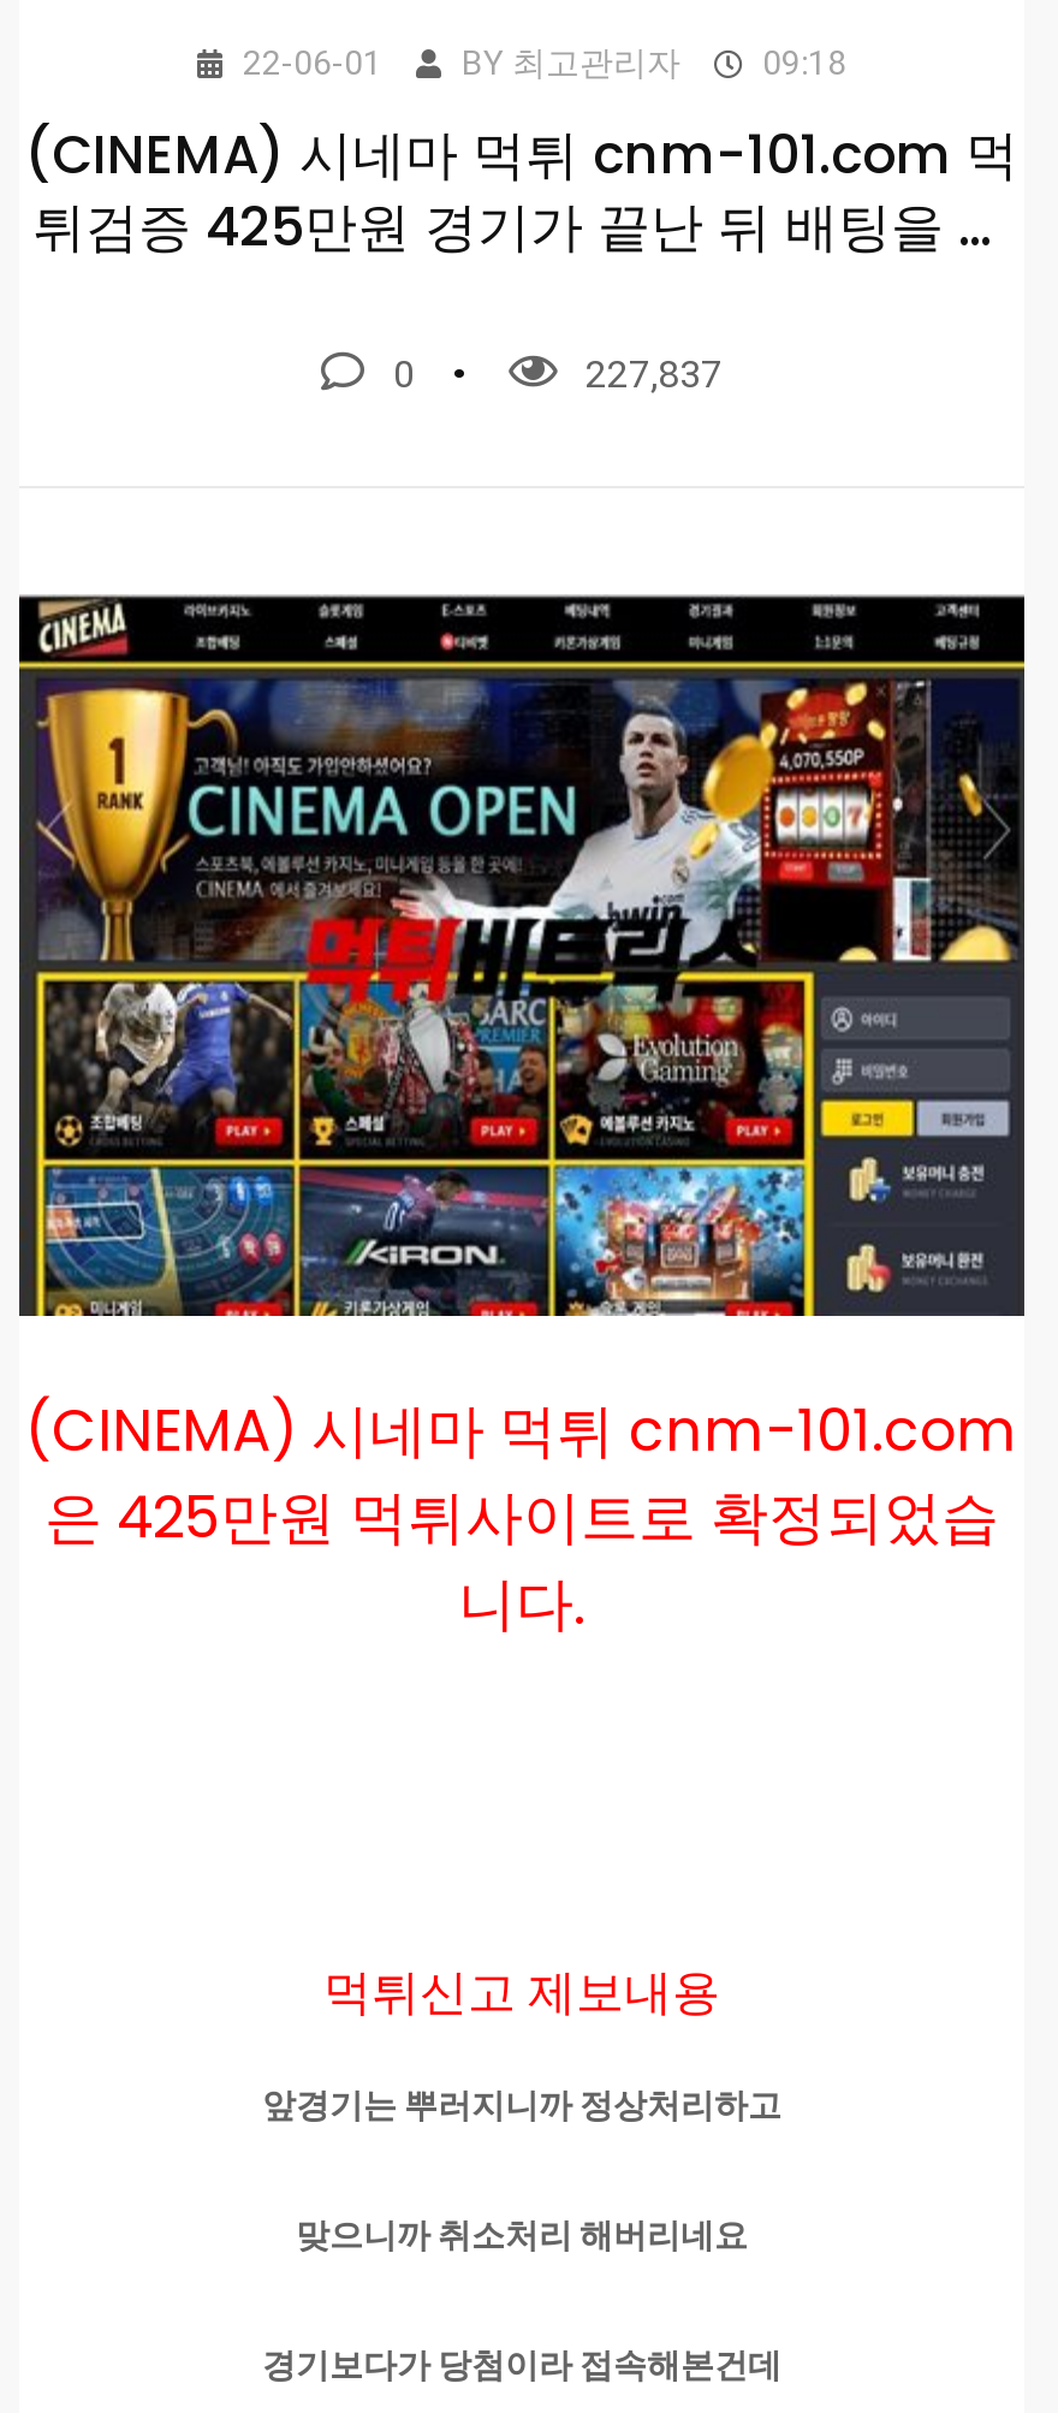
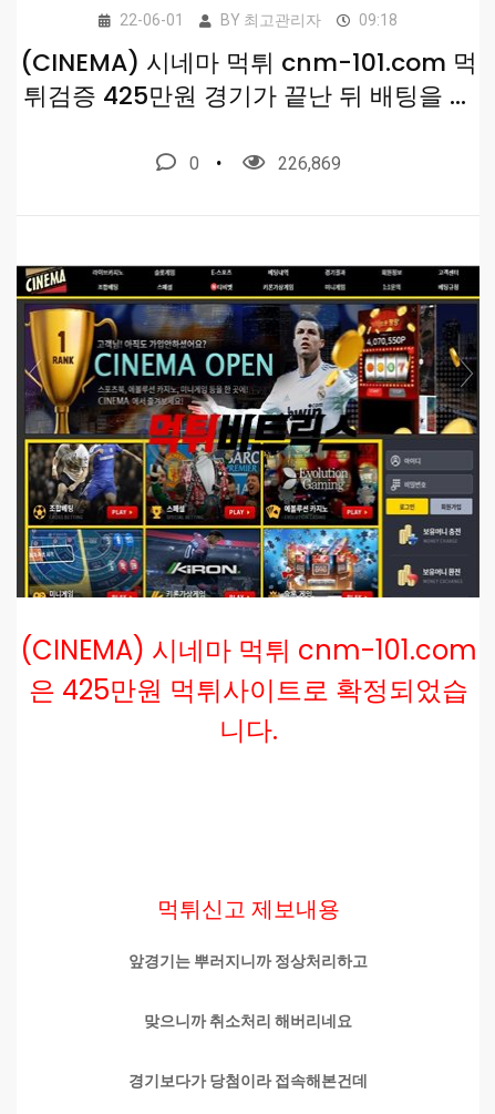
[586,351,723,397] 227,837 -> [277,153,341,174] 226,869

